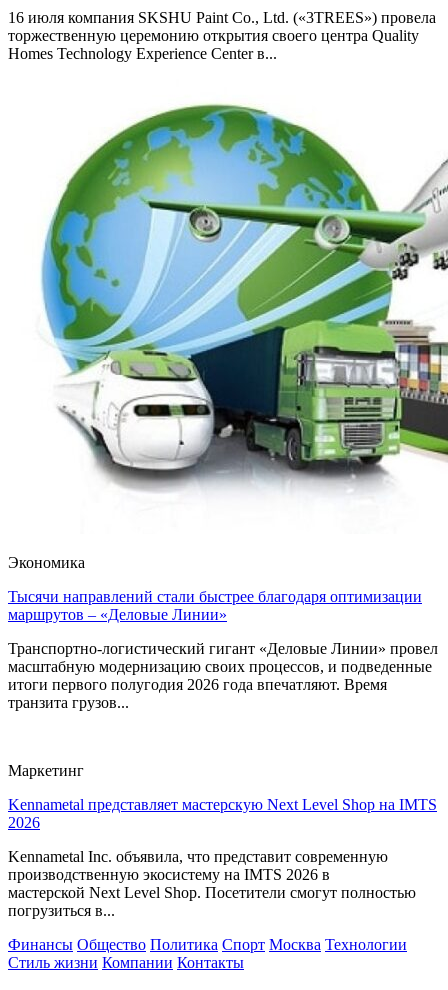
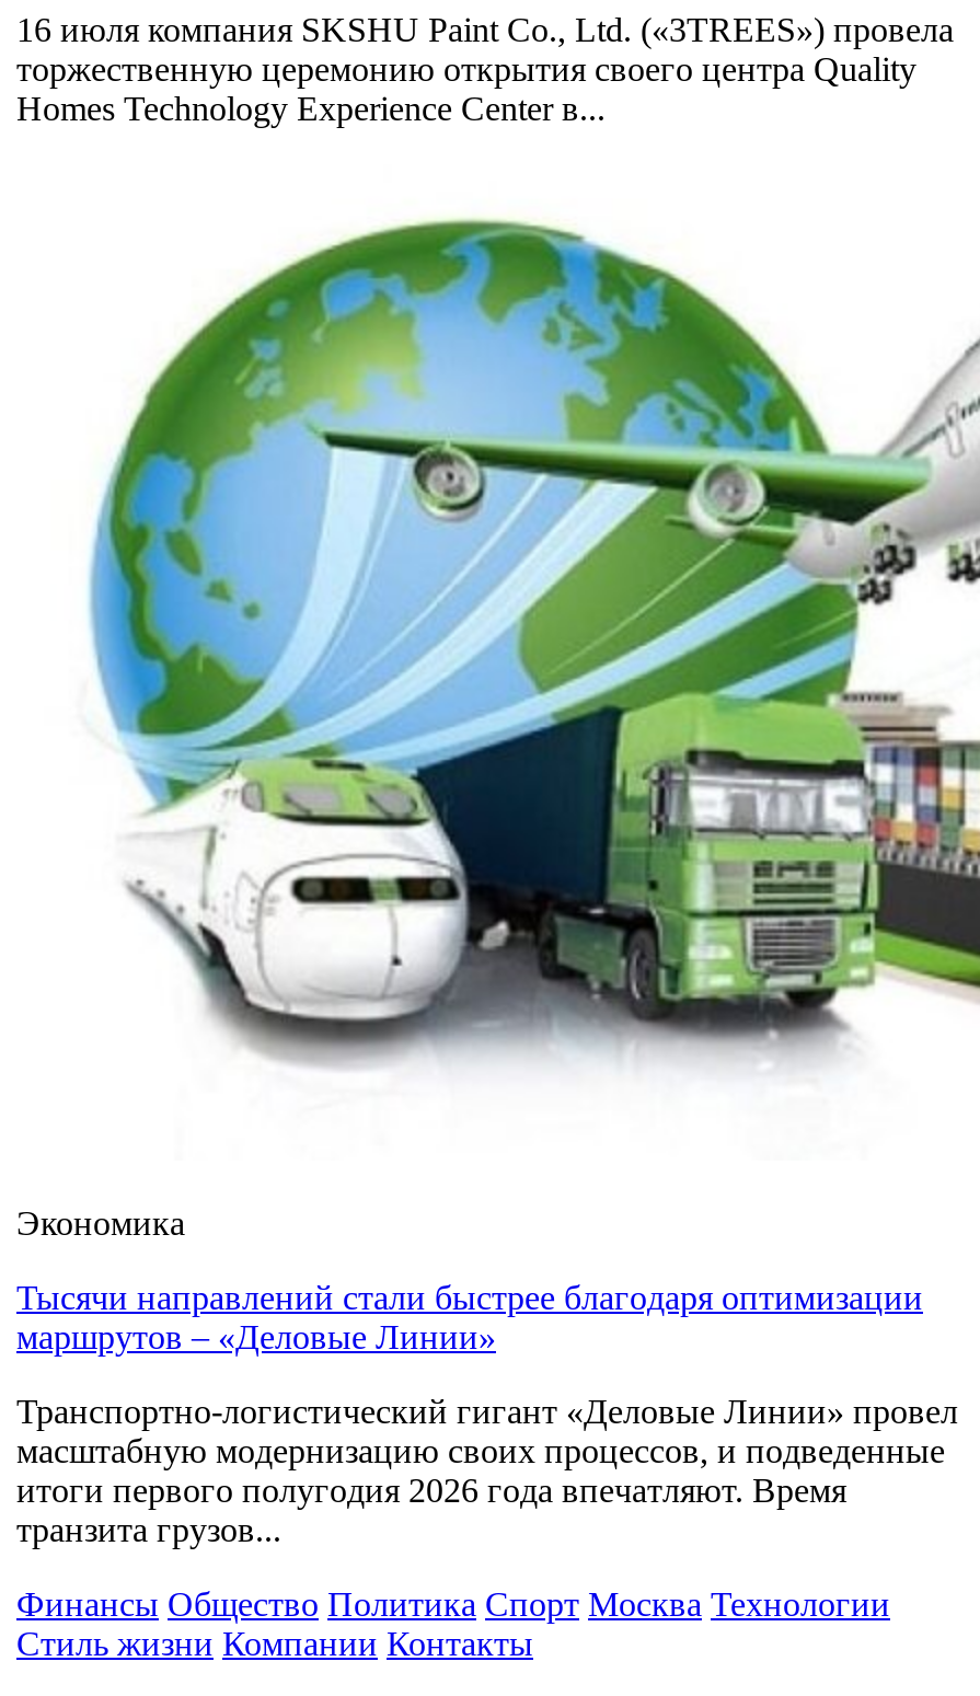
[8,762,437,919] Маркетинг | Kennametal представляет мастерскую Next Level Shop на IMTS | 2026 | Kennametal Inc. объявила, что представит современную | производственную экосистему на IMTS 2026 в | мастерской Next Level Shop. Посетители смогут полностью | погрузиться в... -> none

